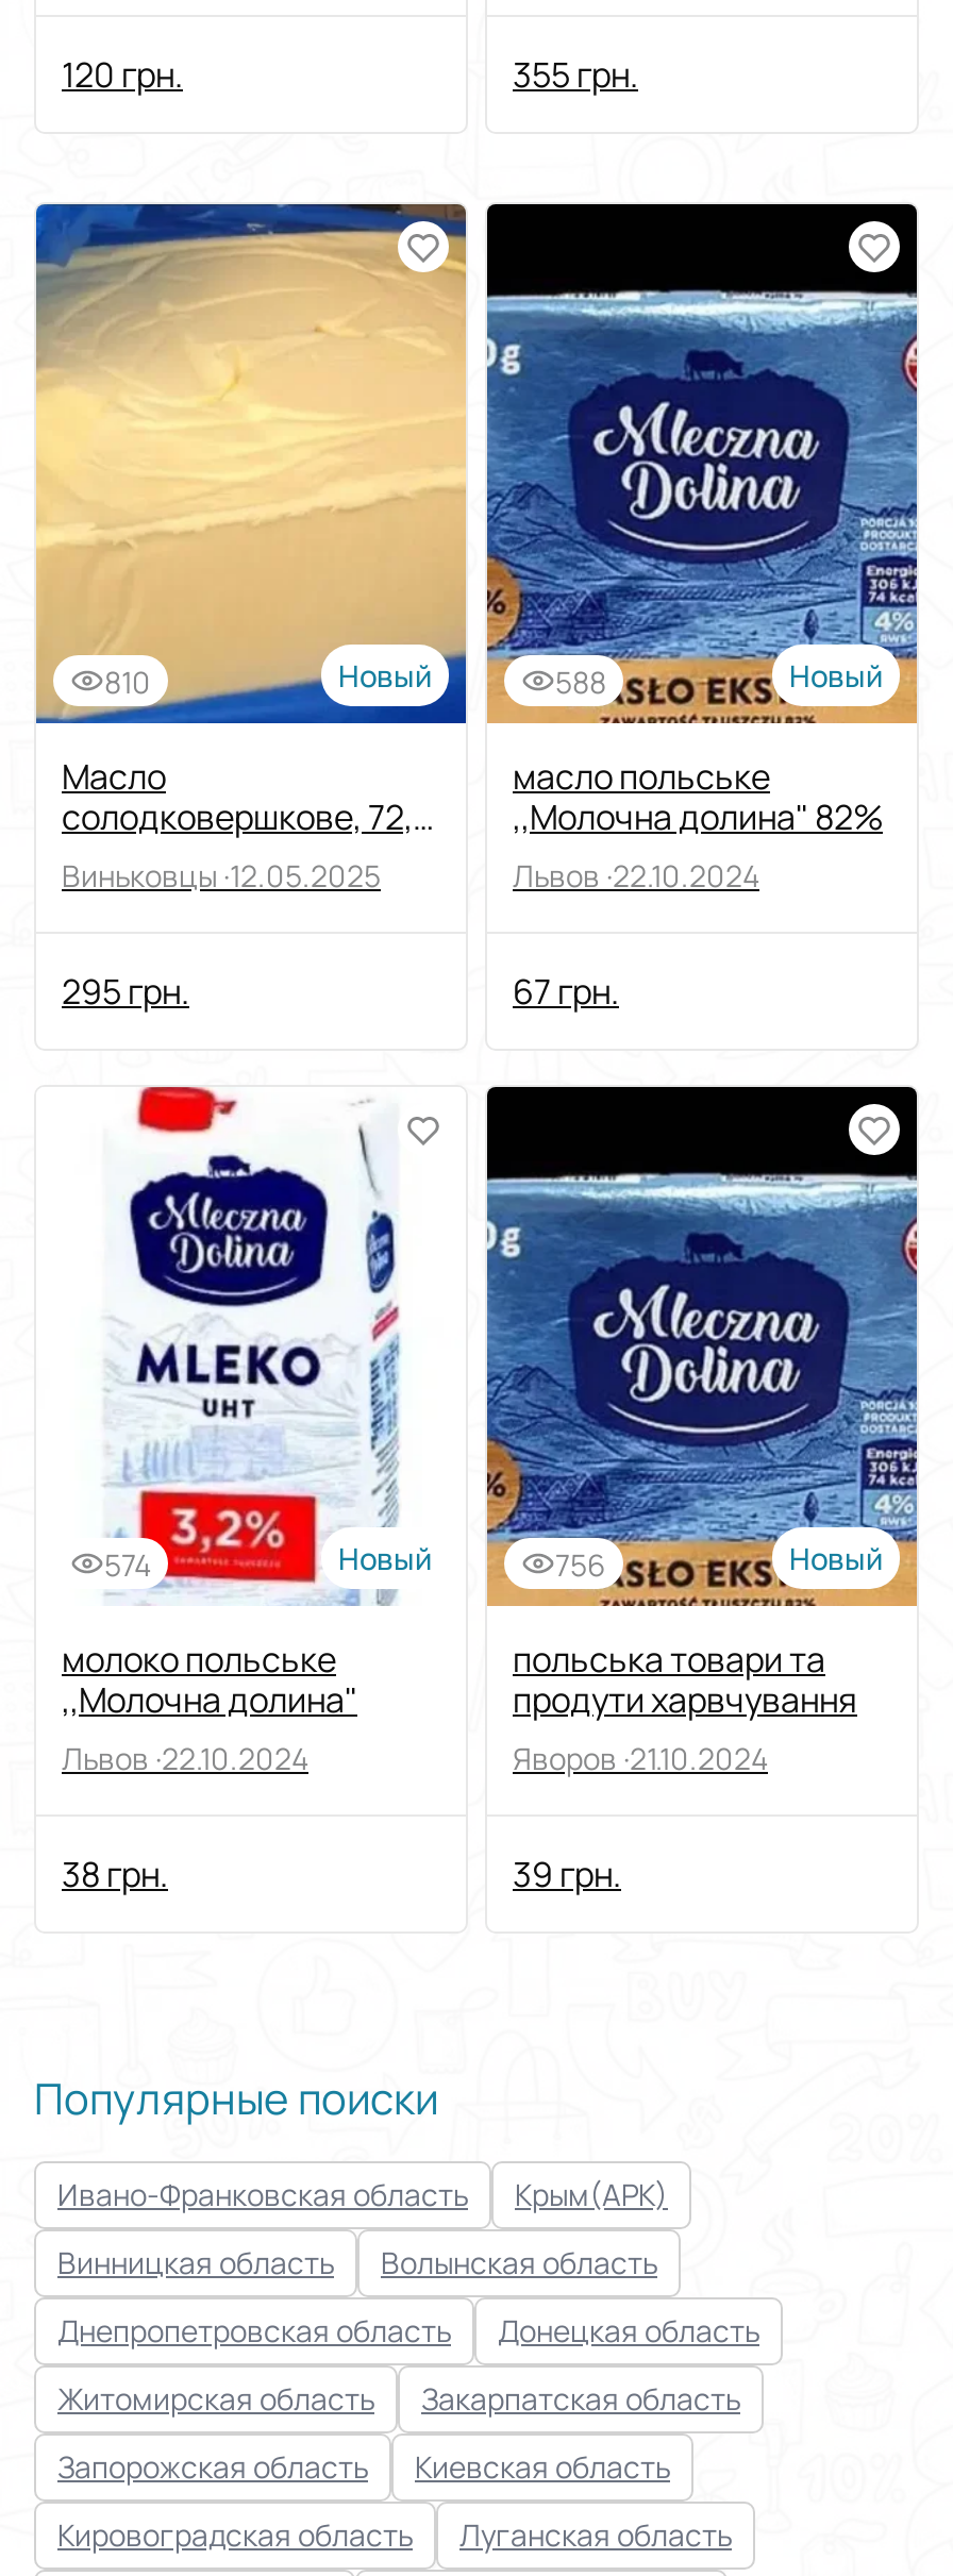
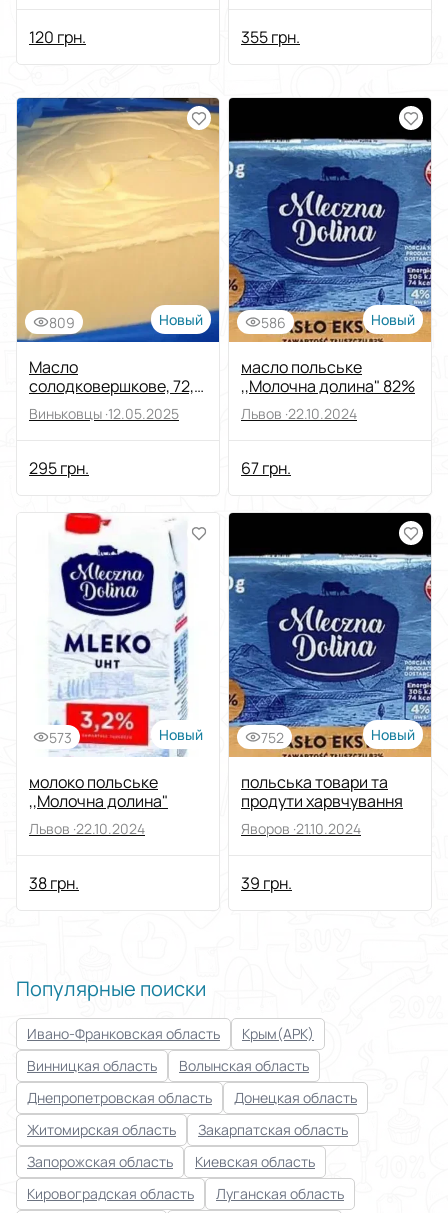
[104,660,151,701] 810 -> [49,312,75,331] 809
[555,660,606,701] 588 -> [261,312,286,331] 586
[104,1544,151,1585] 574 -> [49,728,72,747] 573
[555,1544,606,1585] 756 -> [261,728,284,747] 752

